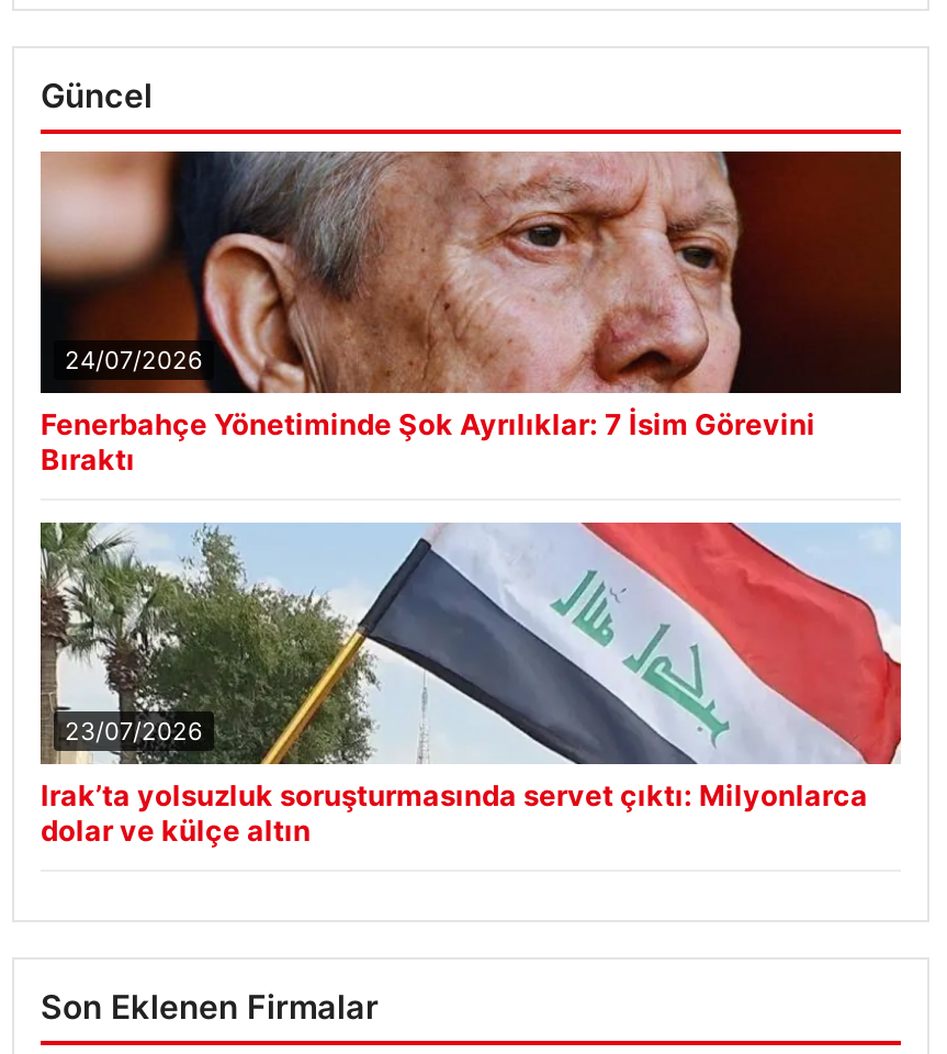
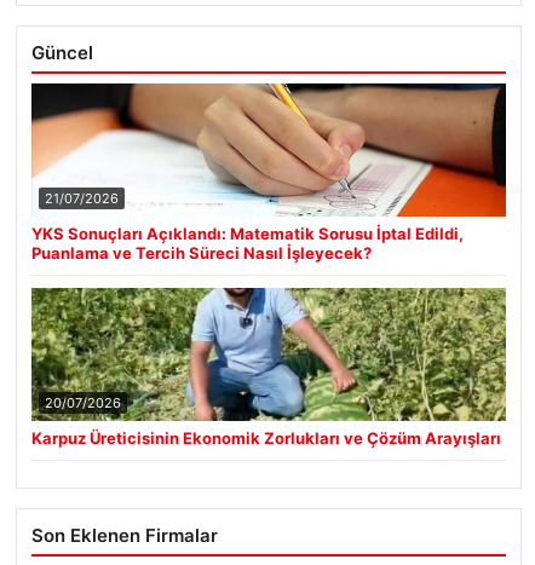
[38,149,903,395] [image] | 24/07/2026 -> [30,82,507,218] [image] | 21/07/2026
[41,407,815,477] Fenerbahçe Yönetiminde Şok Ayrılıklar: 7 İsim Görevini | Bıraktı -> [31,224,464,263] YKS Sonuçları Açıklandı: Matematik Sorusu İptal Edildi, | Puanlama ve Tercih Süreci Nasıl İşleyecek?
[41,523,903,762] [image] | 23/07/2026 -> [30,287,507,412] [image] | 20/07/2026
[41,778,868,848] Irak’ta yolsuzluk soruşturmasında servet çıktı: Milyonlarca | dolar ve külçe altın -> [31,429,501,448] Karpuz Üreticisinin Ekonomik Zorlukları ve Çözüm Arayışları

